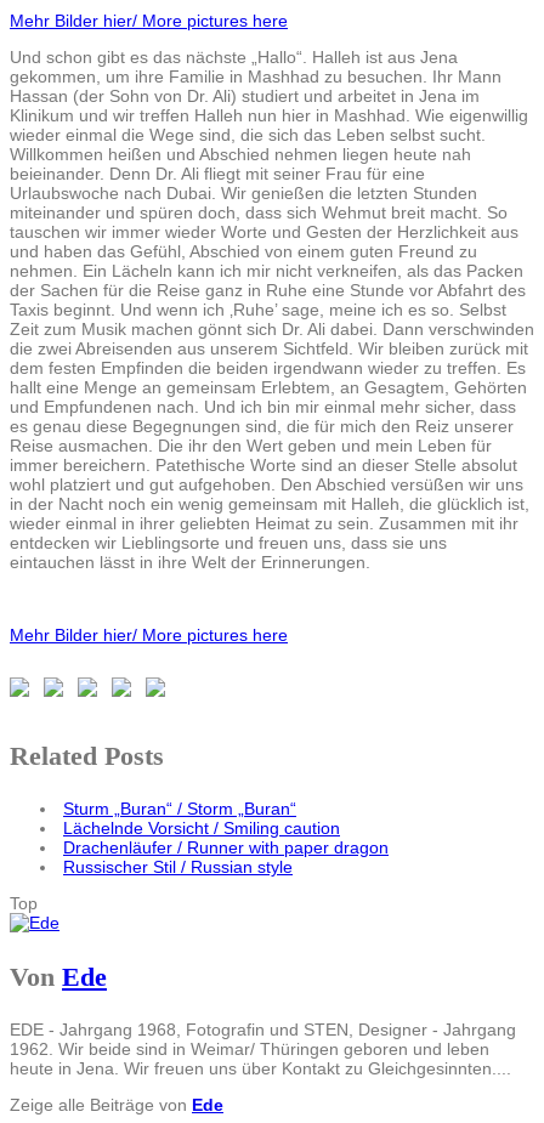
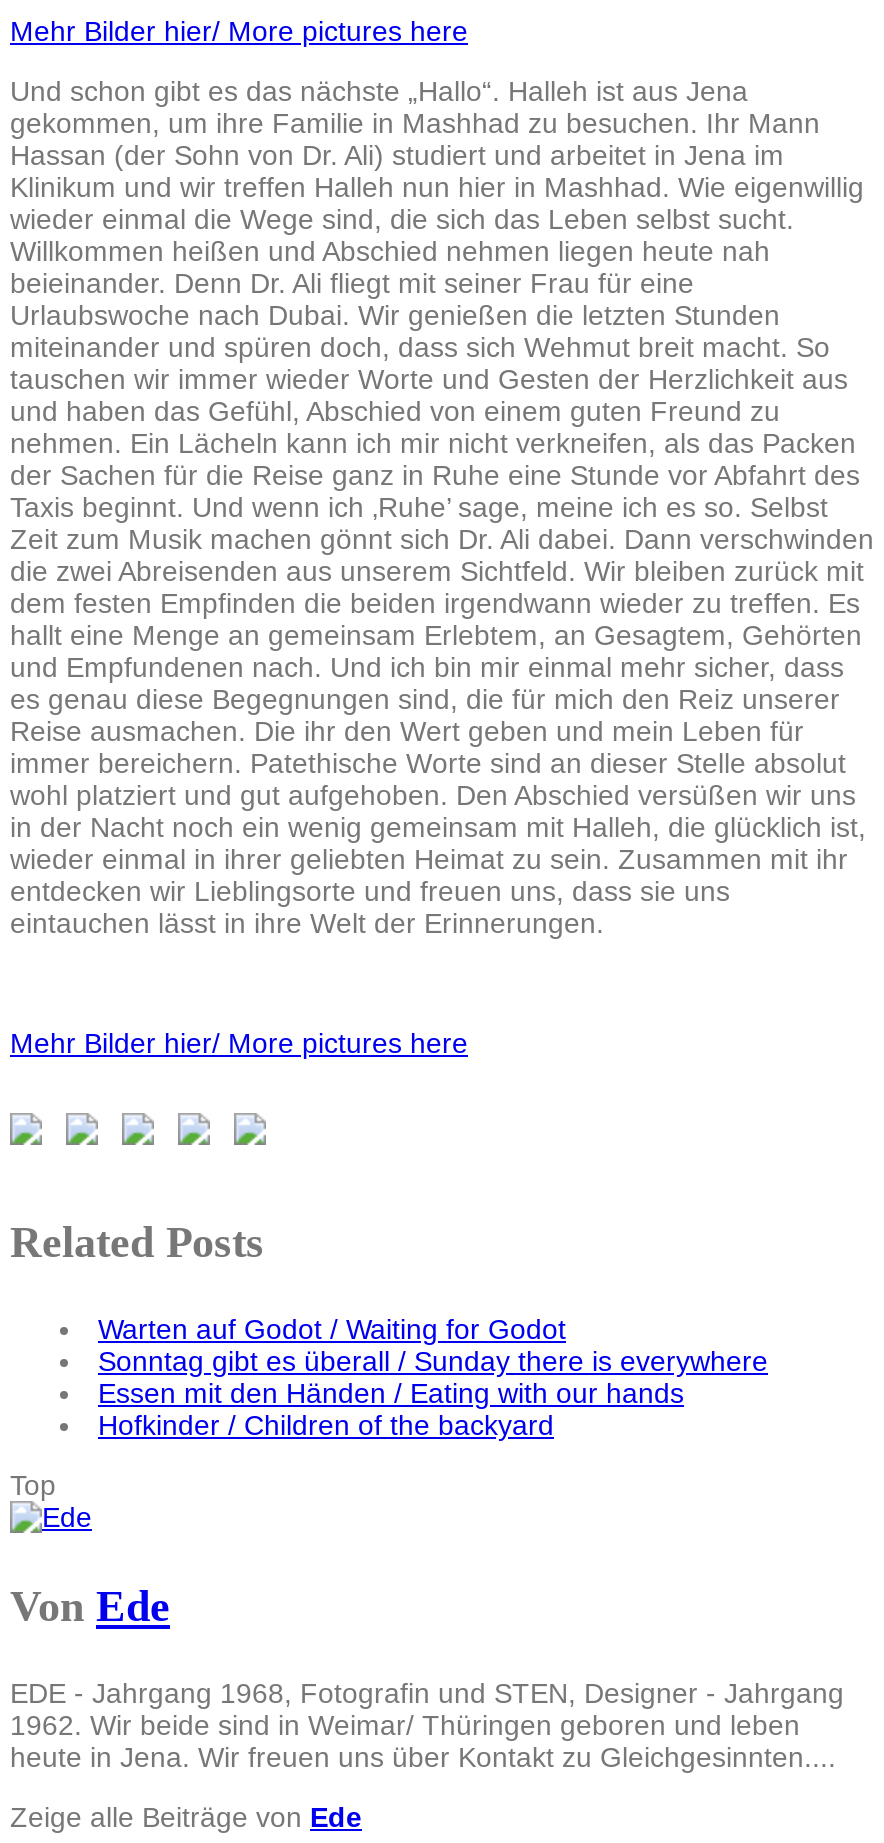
[63,799,389,877] Sturm „Buran“ / Storm „Buran“ | Lächelnde Vorsicht / Smiling caution | Drachenläufer / Runner with paper dragon | Russischer Stil / Russian style -> [98,1313,768,1441] Warten auf Godot / Waiting for Godot | Sonntag gibt es überall / Sunday there is everywhere | Essen mit den Händen / Eating with our hands | Hofkinder / Children of the backyard

